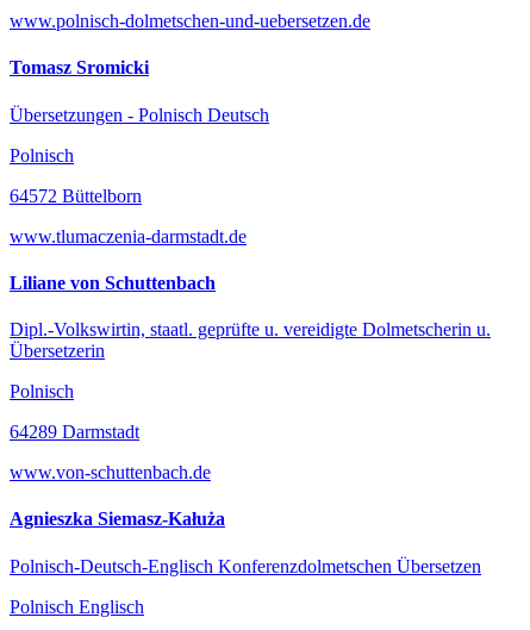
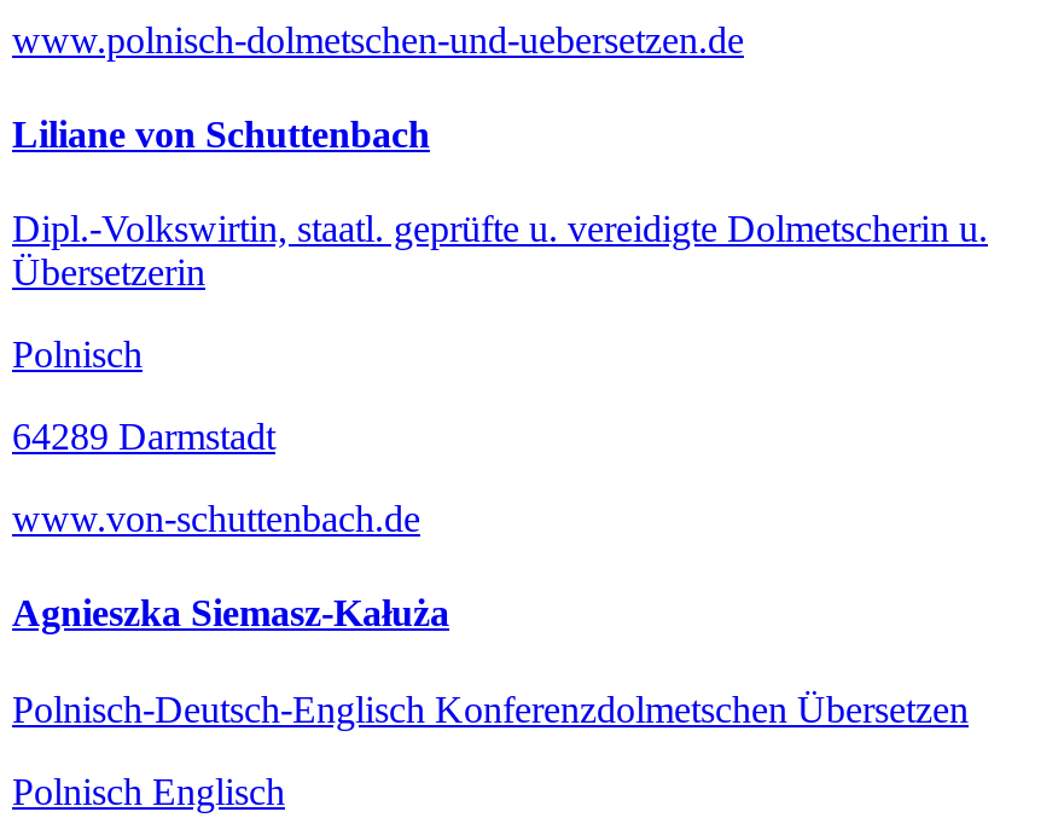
[10,57,269,246] Tomasz Sromicki | Übersetzungen - Polnisch Deutsch | Polnisch | 64572 Büttelborn | www.tlumaczenia-darmstadt.de -> none

